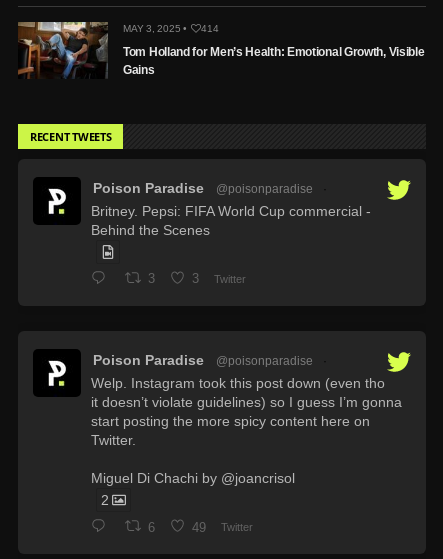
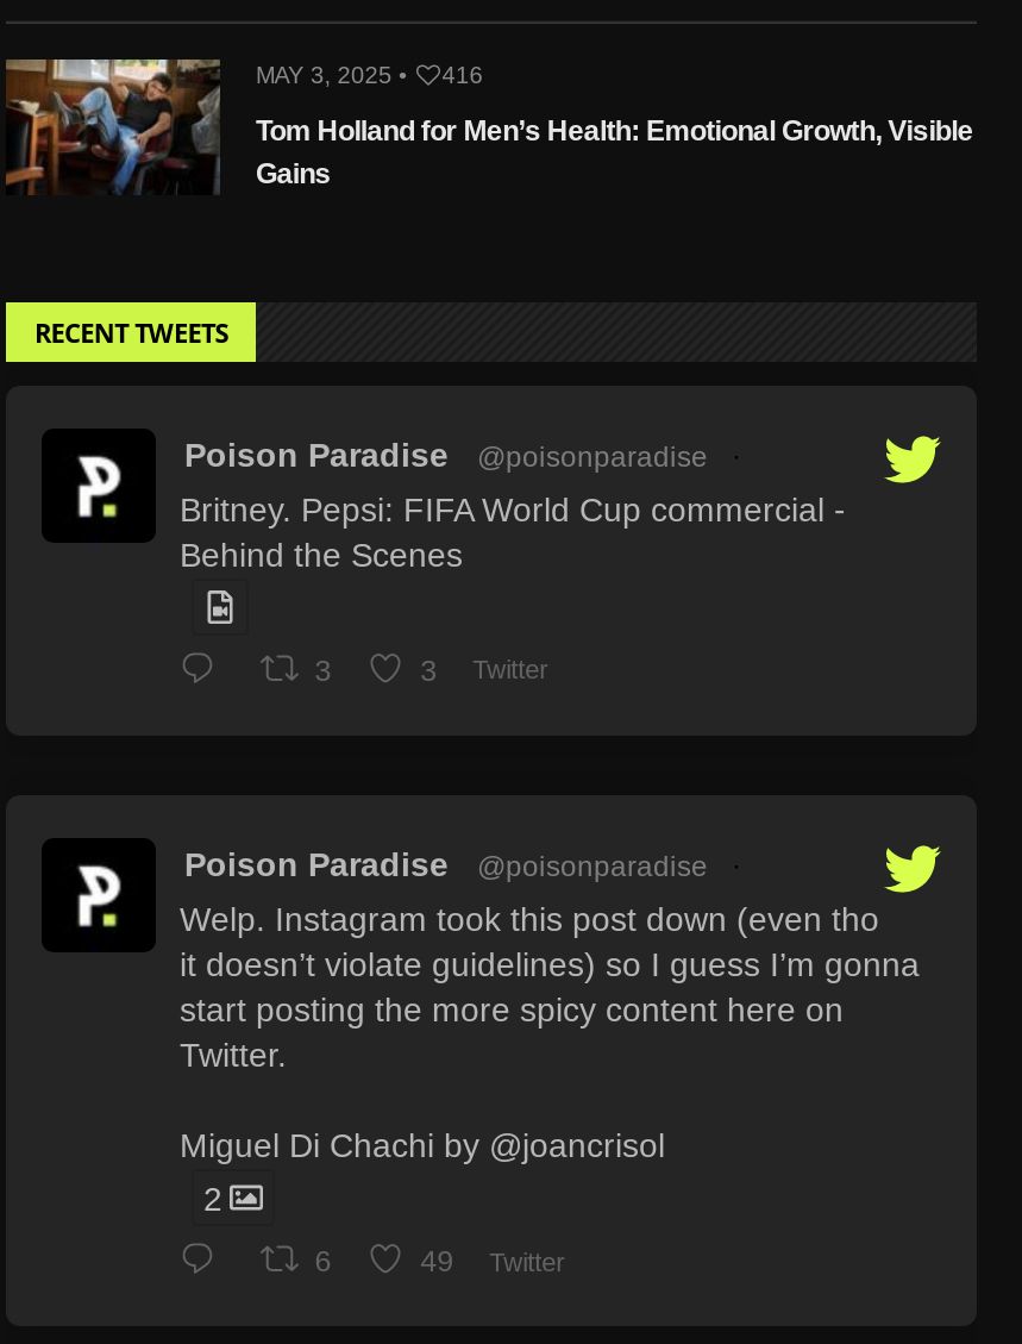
[123,23,218,34] MAY 3, 2025 • 414 -> [256,62,483,88] MAY 3, 2025 • 416

